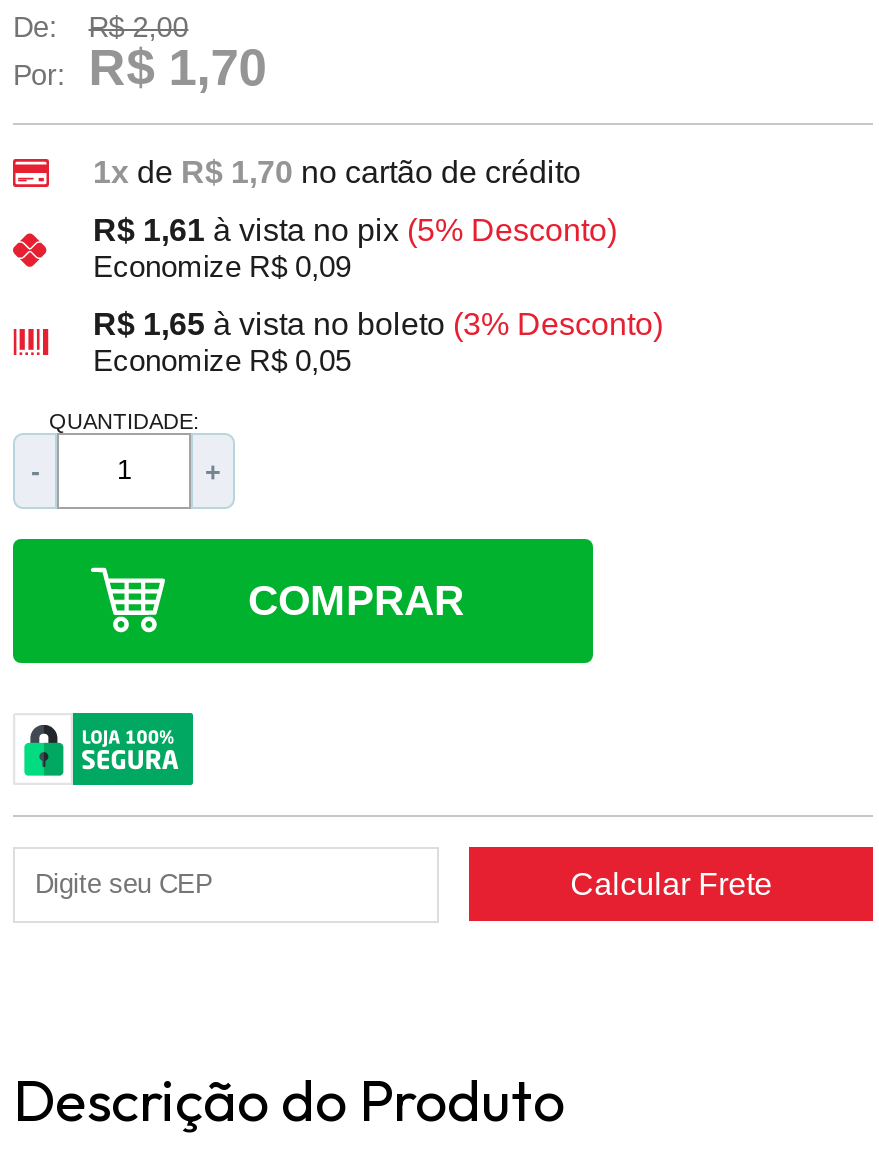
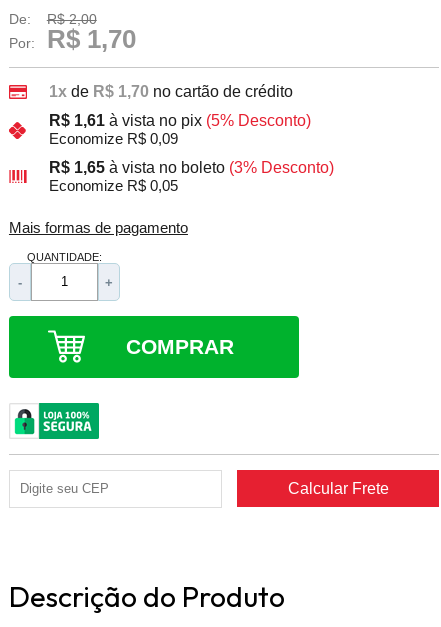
none -> [9,220,188,236] Mais formas de pagamento

